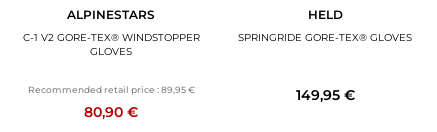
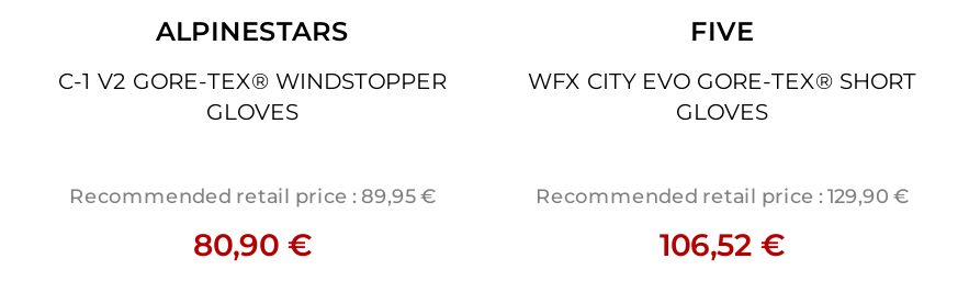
[307,7,342,22] HELD -> [690,14,754,47] FIVE
[238,31,412,44] SPRINGRIDE GORE-TEX® GLOVES -> [528,67,916,126] WFX CITY EVO GORE-TEX® SHORT | GLOVES
[295,85,354,103] 149,95 € -> [536,182,909,263] Recommended retail price : 129,90 € | 106,52 €

